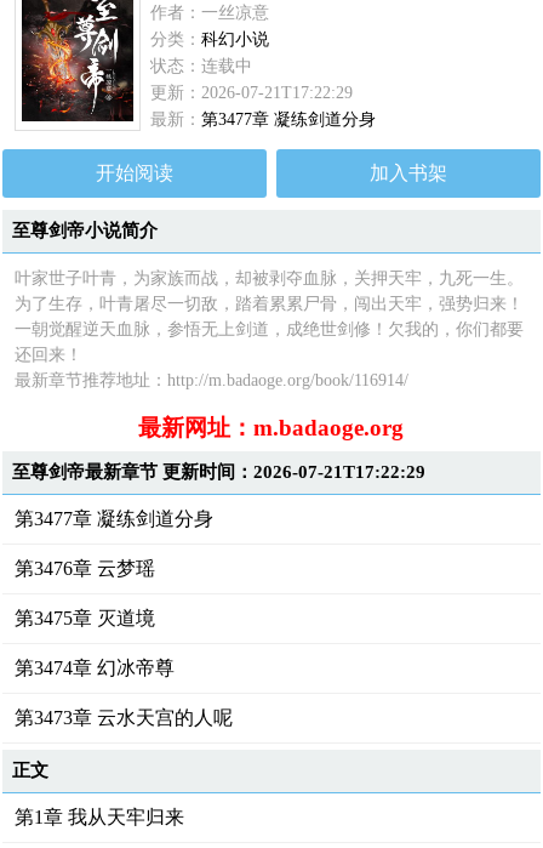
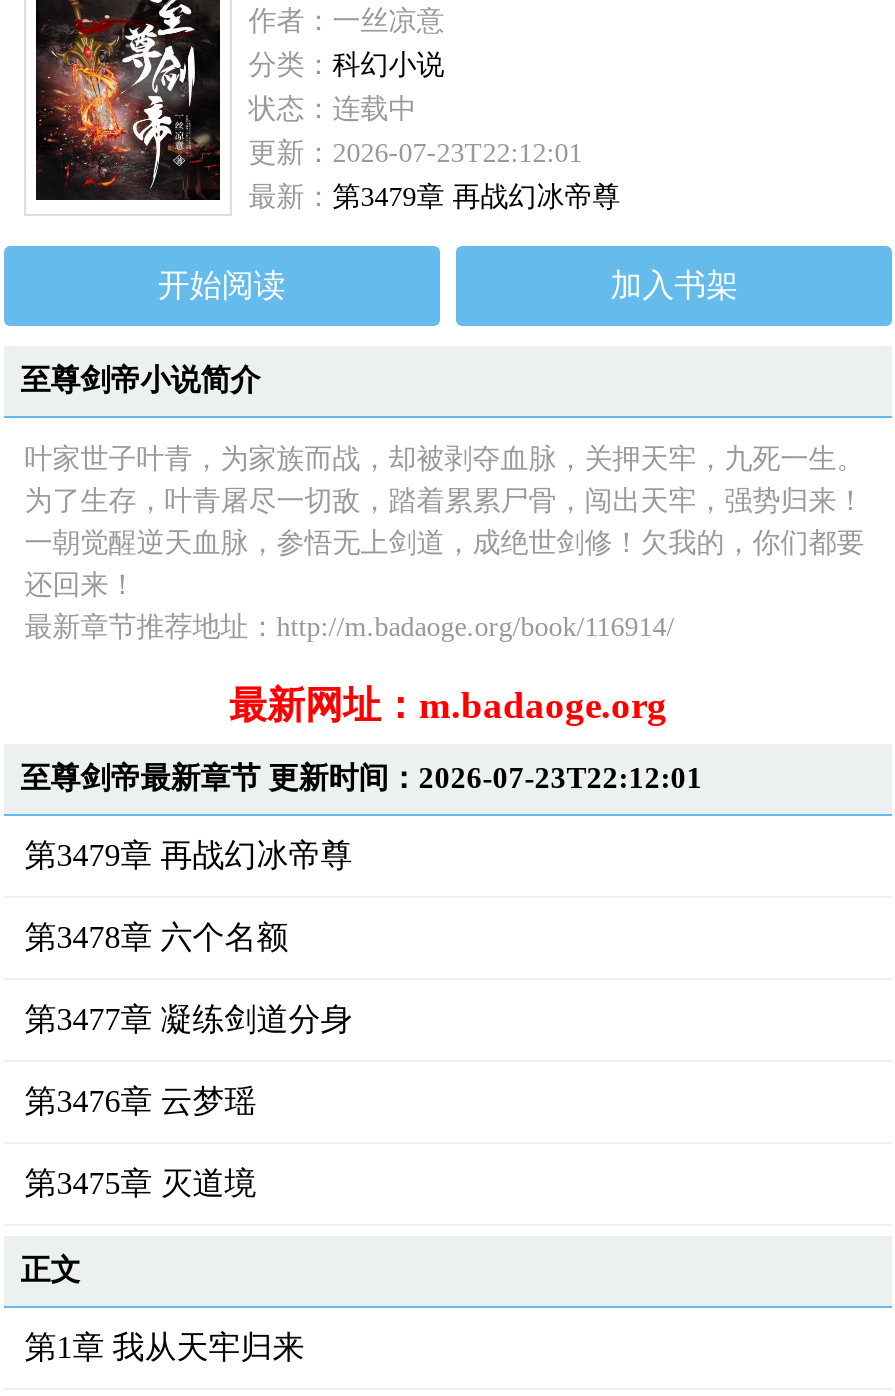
[151,84,353,102] 更新：2026-07-21T17:22:29 -> [248,138,582,168] 更新：2026-07-23T22:12:01
[151,110,376,129] 最新：第3477章 凝练剑道分身 -> [248,182,620,212] 最新：第3479章 再战幻冰帝尊
[12,462,426,482] 至尊剑帝最新章节 更新时间：2026-07-21T17:22:29 -> [20,762,702,954] 至尊剑帝最新章节 更新时间：2026-07-23T22:12:01 | 第3479章 再战幻冰帝尊 | 第3478章 六个名额
moved [15,508,214,628] -> [24,1002,352,1200]: 第3477章 凝练剑道分身 | 第3476章 云梦瑶 | 第3475章 灭道境
[15,658,233,728] 第3474章 幻冰帝尊 | 第3473章 云水天宫的人呢 -> none

